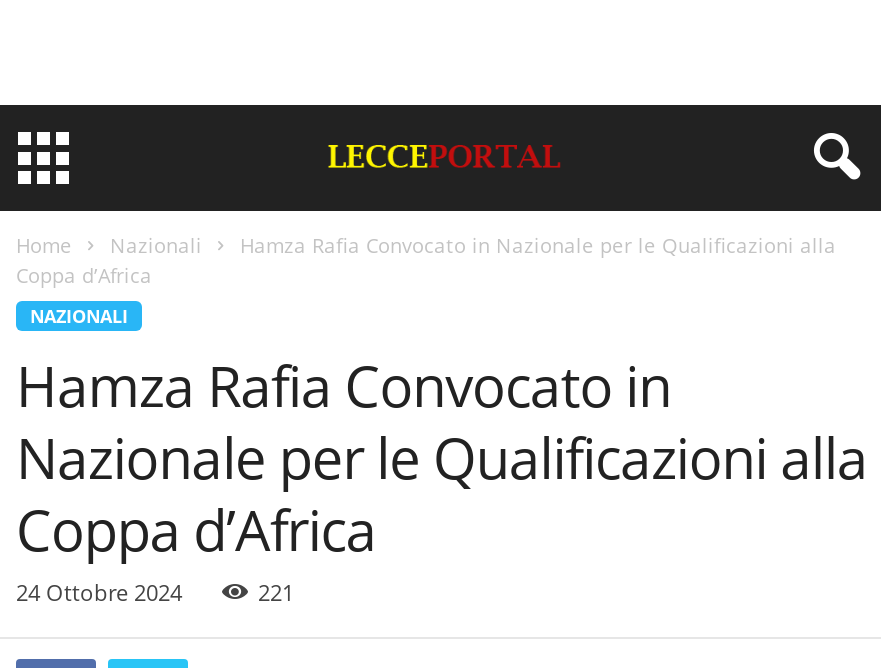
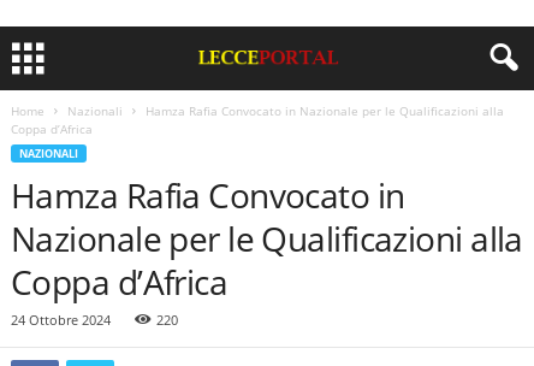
[258,577,294,607] 221 -> [156,311,178,329] 220

